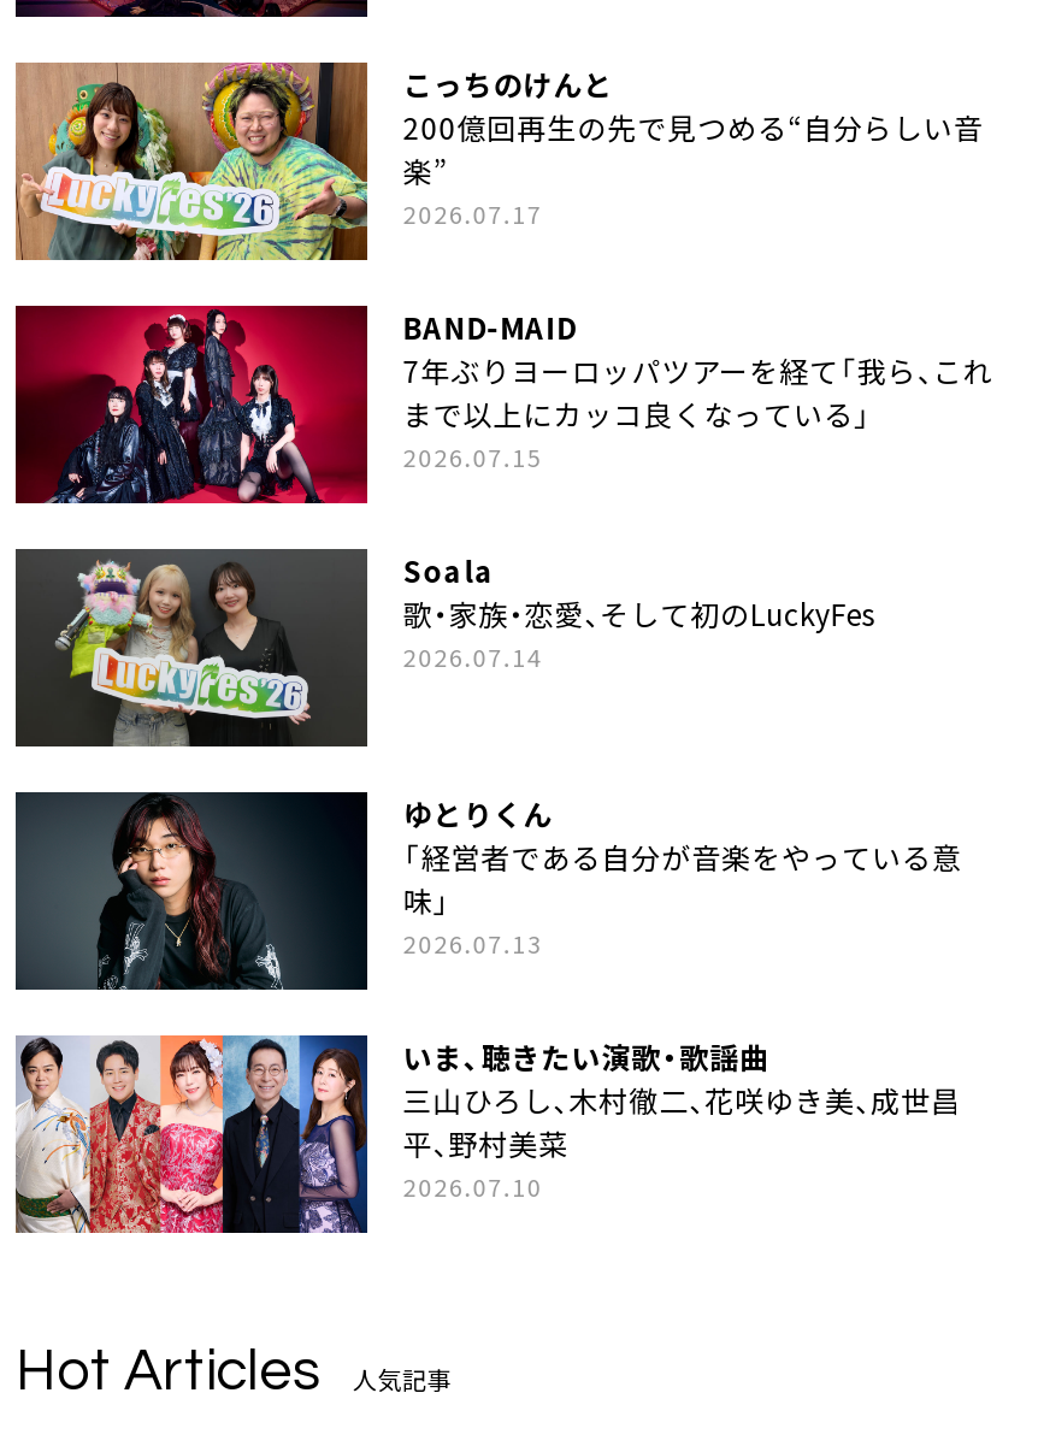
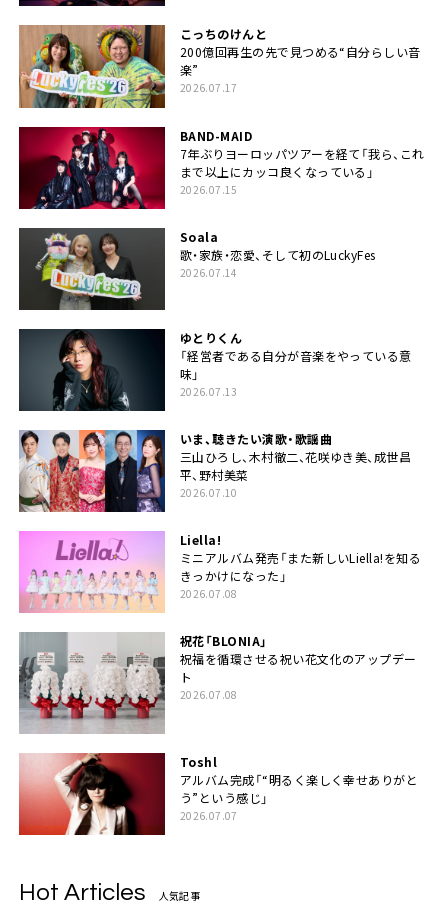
none -> [18,530,421,702] [image] | Liella! | ミニアルバム発売「また新しいLiella!を知る | きっかけになった」 | 2026.07.08 | 祝花「BLONIA」 | 祝福を循環させる祝い花文化のアップデー | ト | 2026.07.08
none -> [18,752,165,836] [image]
none -> [19,631,418,823] [image] | Toshl | アルバム完成「“明るく楽しく幸せありがと | う”という感じ」 | 2026.07.07

